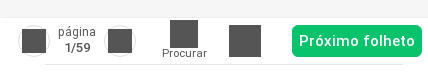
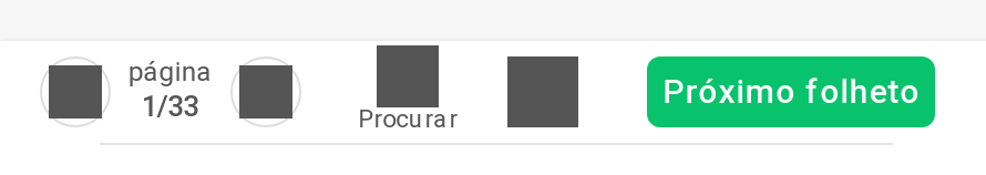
[64,39,90,54] 1/59 -> [141,89,199,122] 1/33

